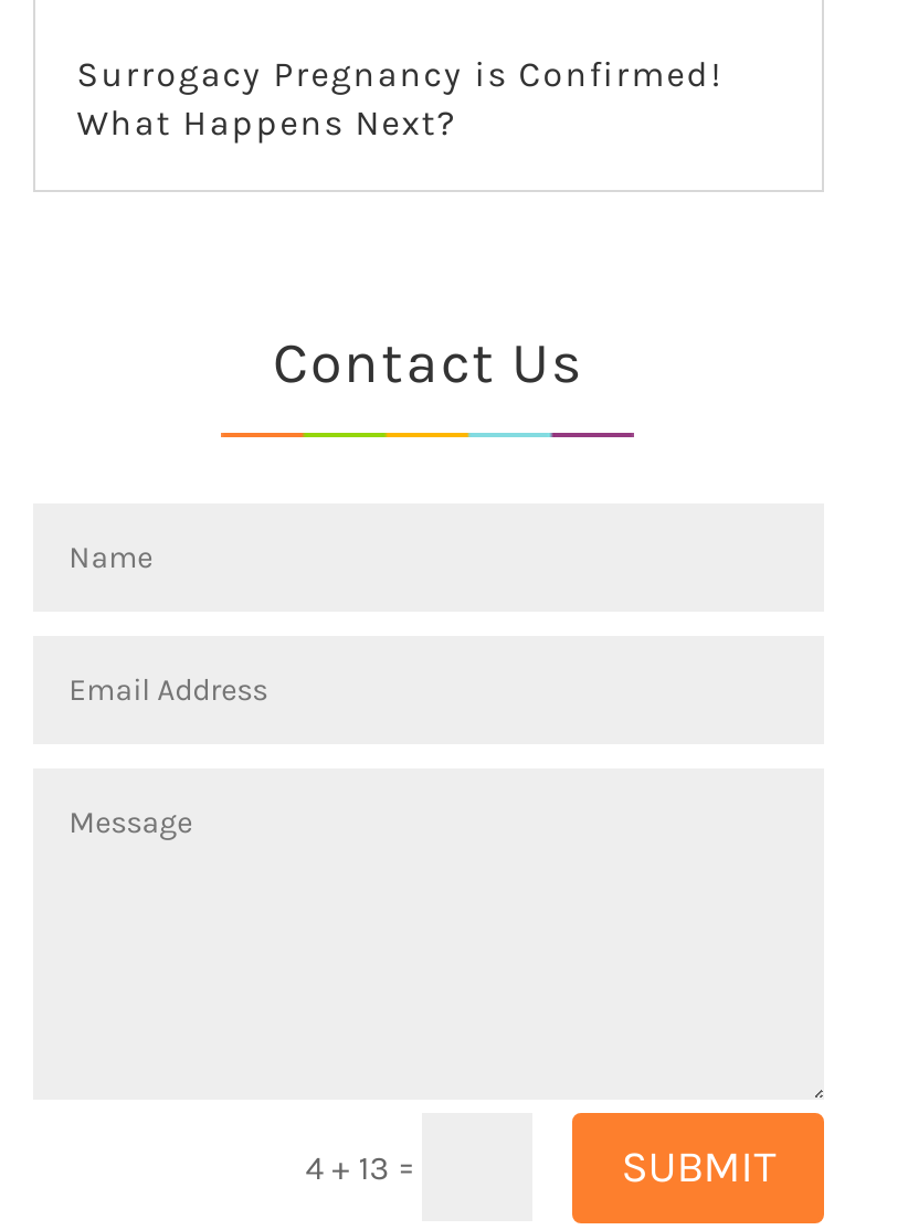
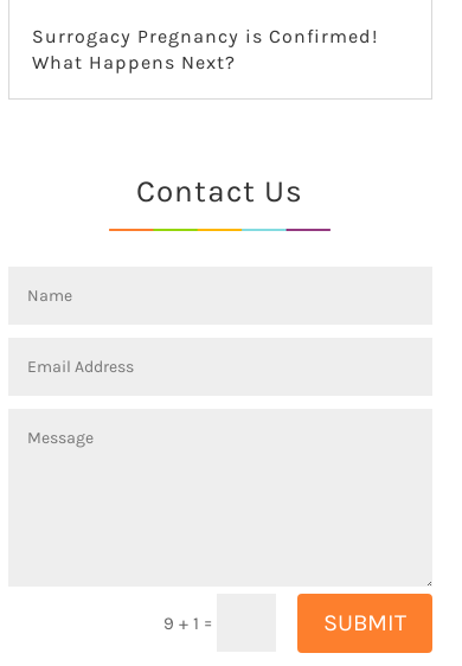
[305,1145,422,1187] 4 + 13 = -> [164,611,217,634] 9 + 1 =

